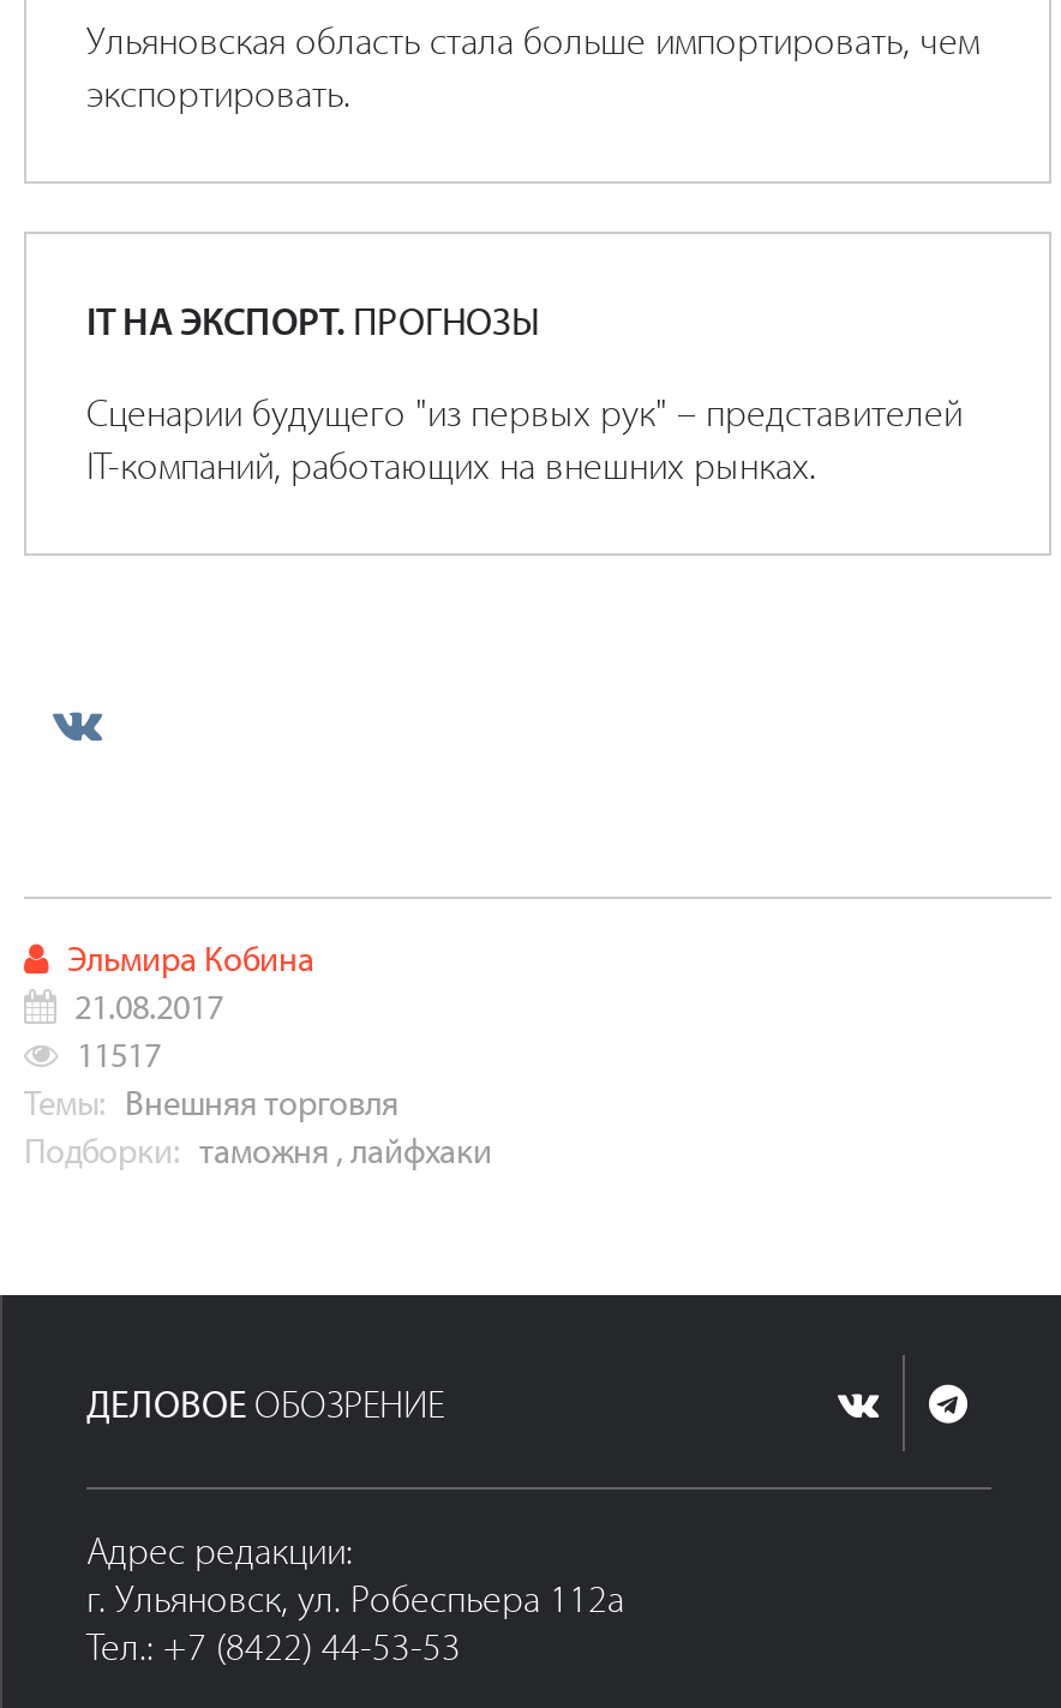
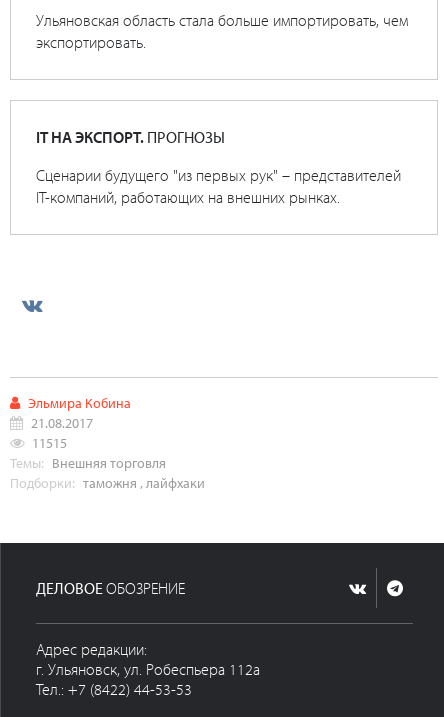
[70,1030,161,1076] 11517 -> [29,433,67,452] 11515

